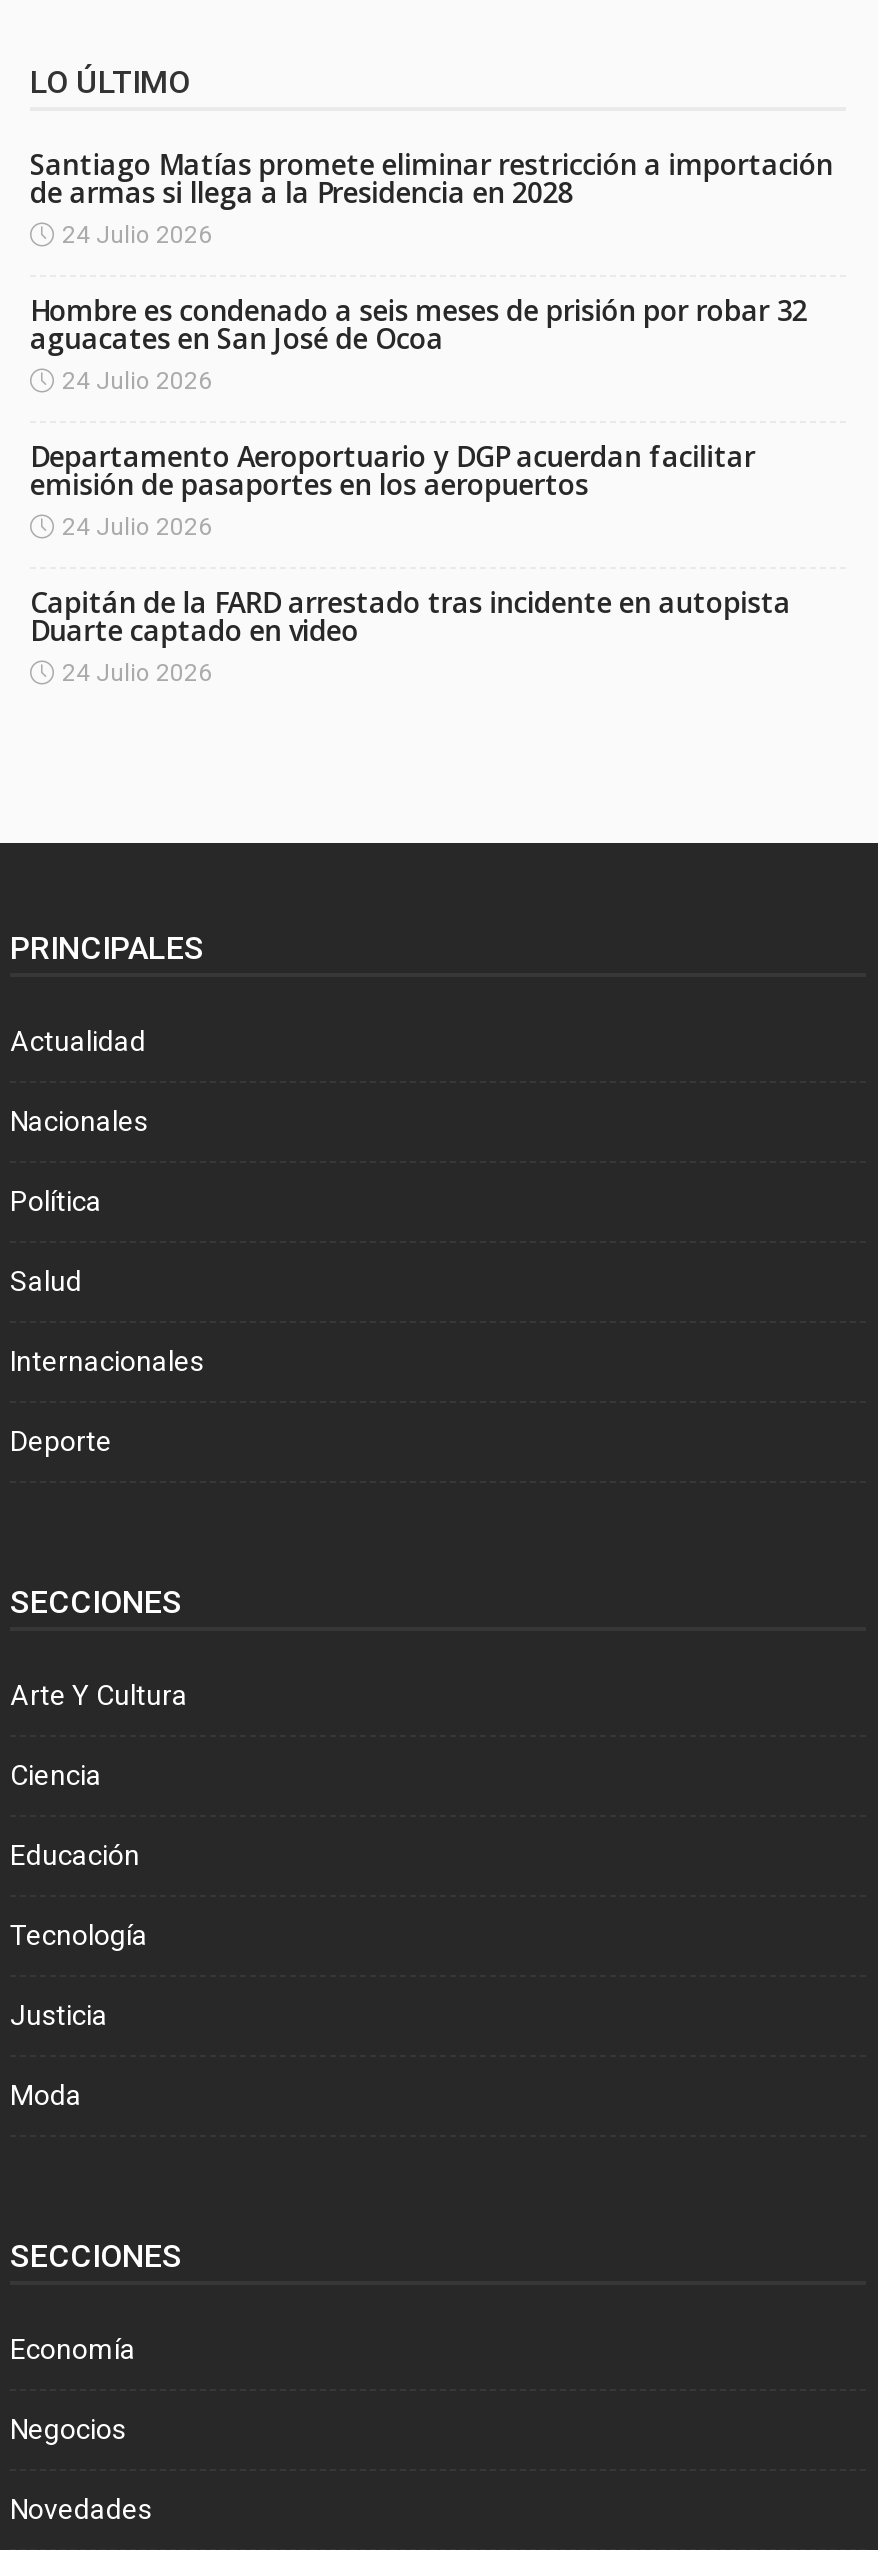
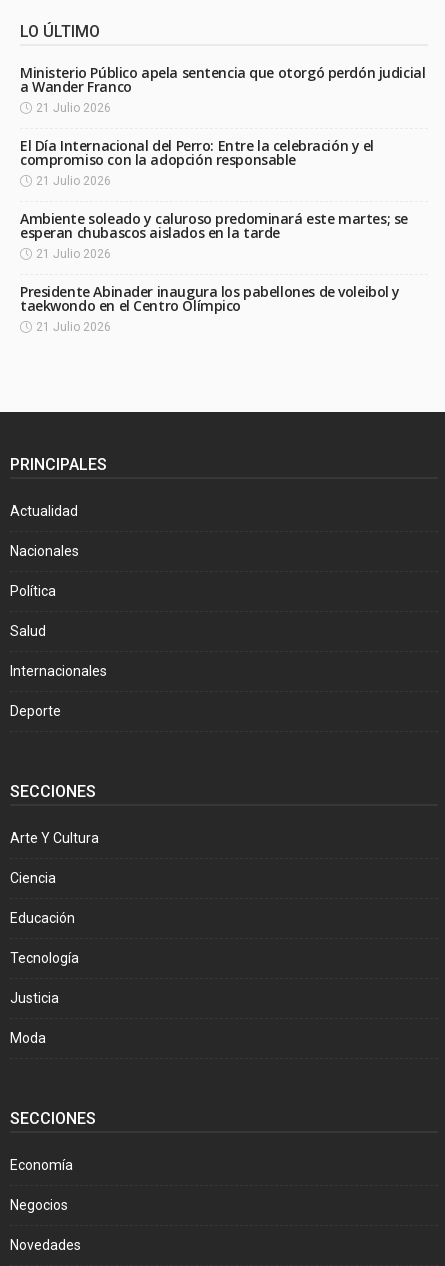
[30,144,833,248] Santiago Matías promete eliminar restricción a importación | de armas si llega a la Presidencia en 2028 | 24 Julio 2026 -> [20,63,425,115] Ministerio Público apela sentencia que otorgó perdón judicial | a Wander Franco | 21 Julio 2026
[30,290,807,394] Hombre es condenado a seis meses de prisión por robar 32 | aguacates en San José de Ocoa | 24 Julio 2026 -> [20,136,374,188] El Día Internacional del Perro: Entre la celebración y el | compromiso con la adopción responsable | 21 Julio 2026
[30,436,755,540] Departamento Aeroportuario y DGP acuerdan facilitar | emisión de pasaportes en los aeropuertos | 24 Julio 2026 -> [20,209,408,261] Ambiente soleado y caluroso predominará este martes; se | esperan chubascos aislados en la tarde | 21 Julio 2026
[30,582,791,686] Capitán de la FARD arrestado tras incidente en autopista | Duarte captado en video | 24 Julio 2026 -> [20,282,400,334] Presidente Abinader inaugura los pabellones de voleibol y | taekwondo en el Centro Olímpico | 21 Julio 2026

